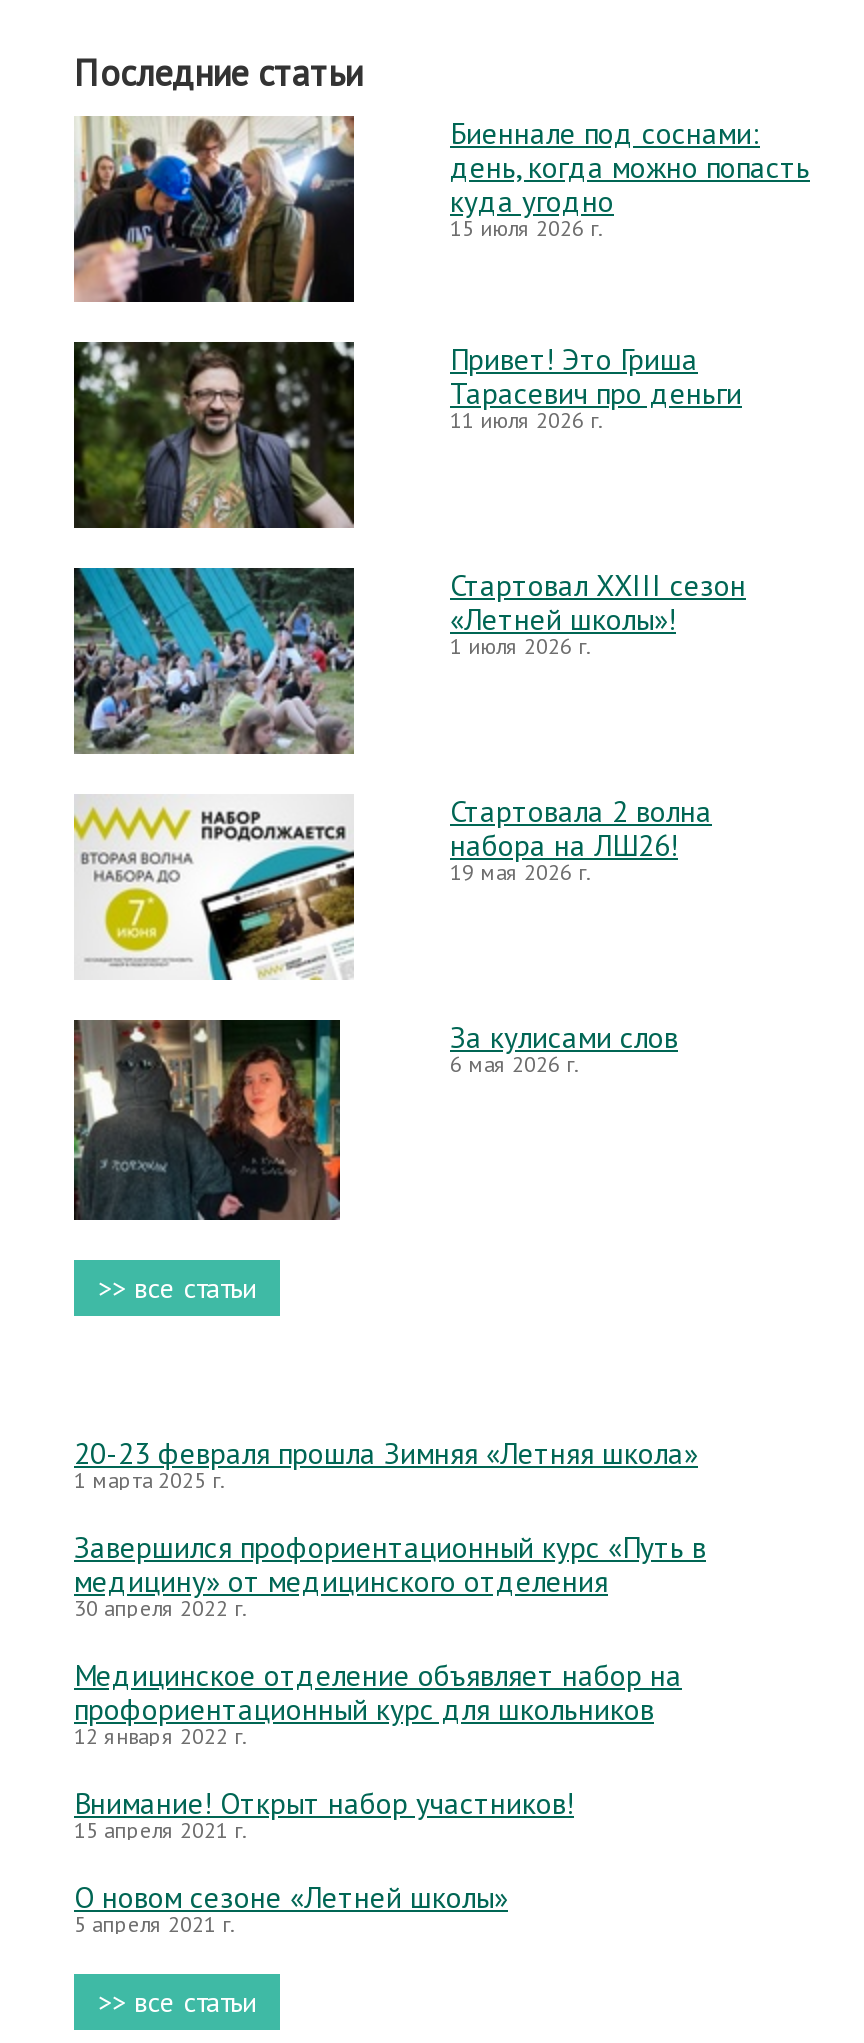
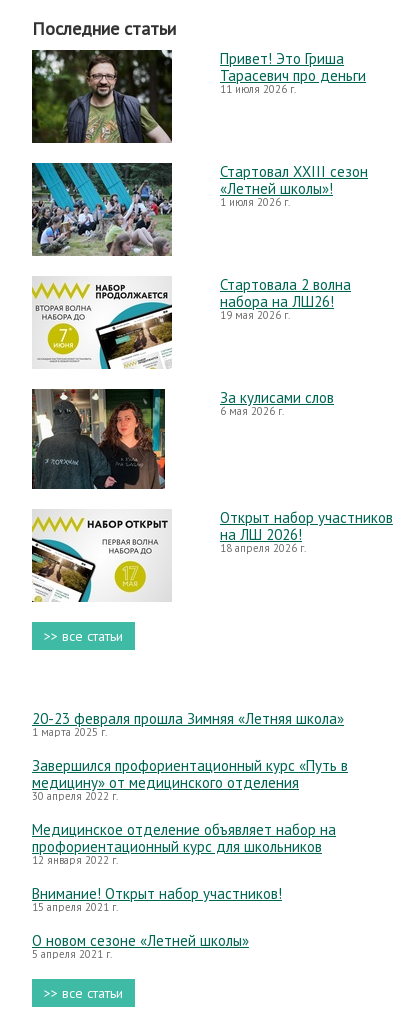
[72,114,356,304] [image] -> none
[450,114,810,242] Биеннале под соснами: | день, когда можно попасть | куда угодно | 15 июля 2026 г. -> none
moved [450,340,746,1078] -> [220,49,368,418]: Привет! Это Гриша | Тарасевич про деньги | 11 июля 2026 г. | ... | За кулисами слов | 6 мая 2026 г.
moved [70,1016,344,1224] -> [30,387,167,491]: [image]
none -> [31,509,171,603] [image]
none -> [220,508,393,555] Открыт набор участников | на ЛШ 2026! | 18 апреля 2026 г.

